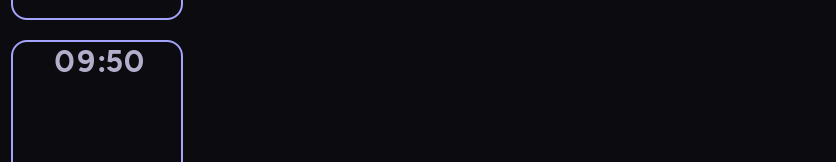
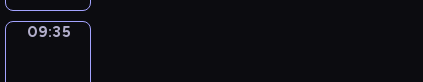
[55,43,147,79] 09:50 -> [27,23,71,41] 09:35

